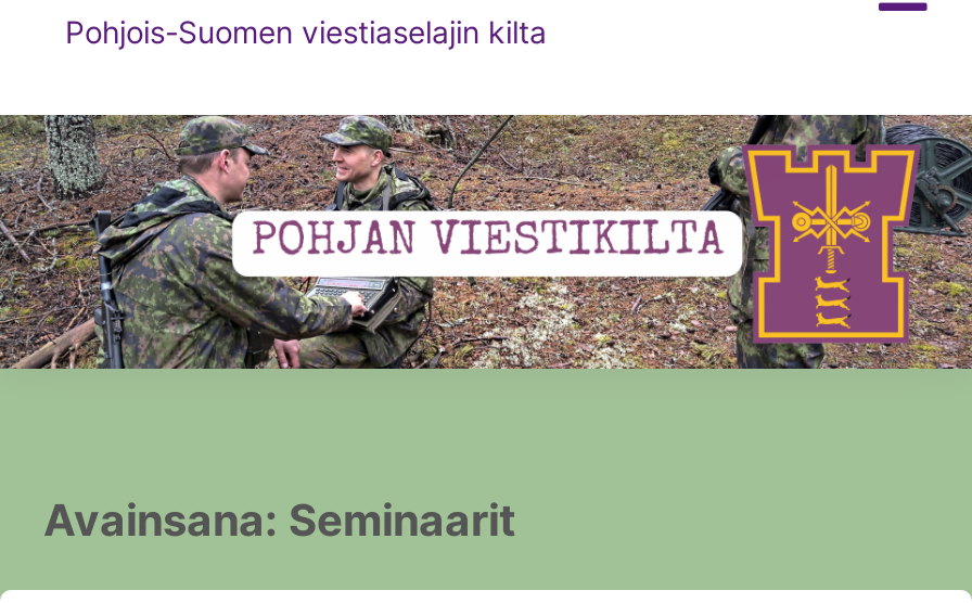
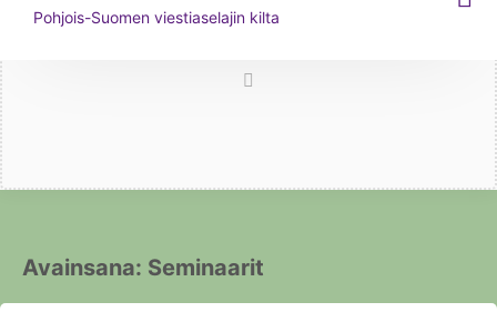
[7,113,965,371] [image] -> none

